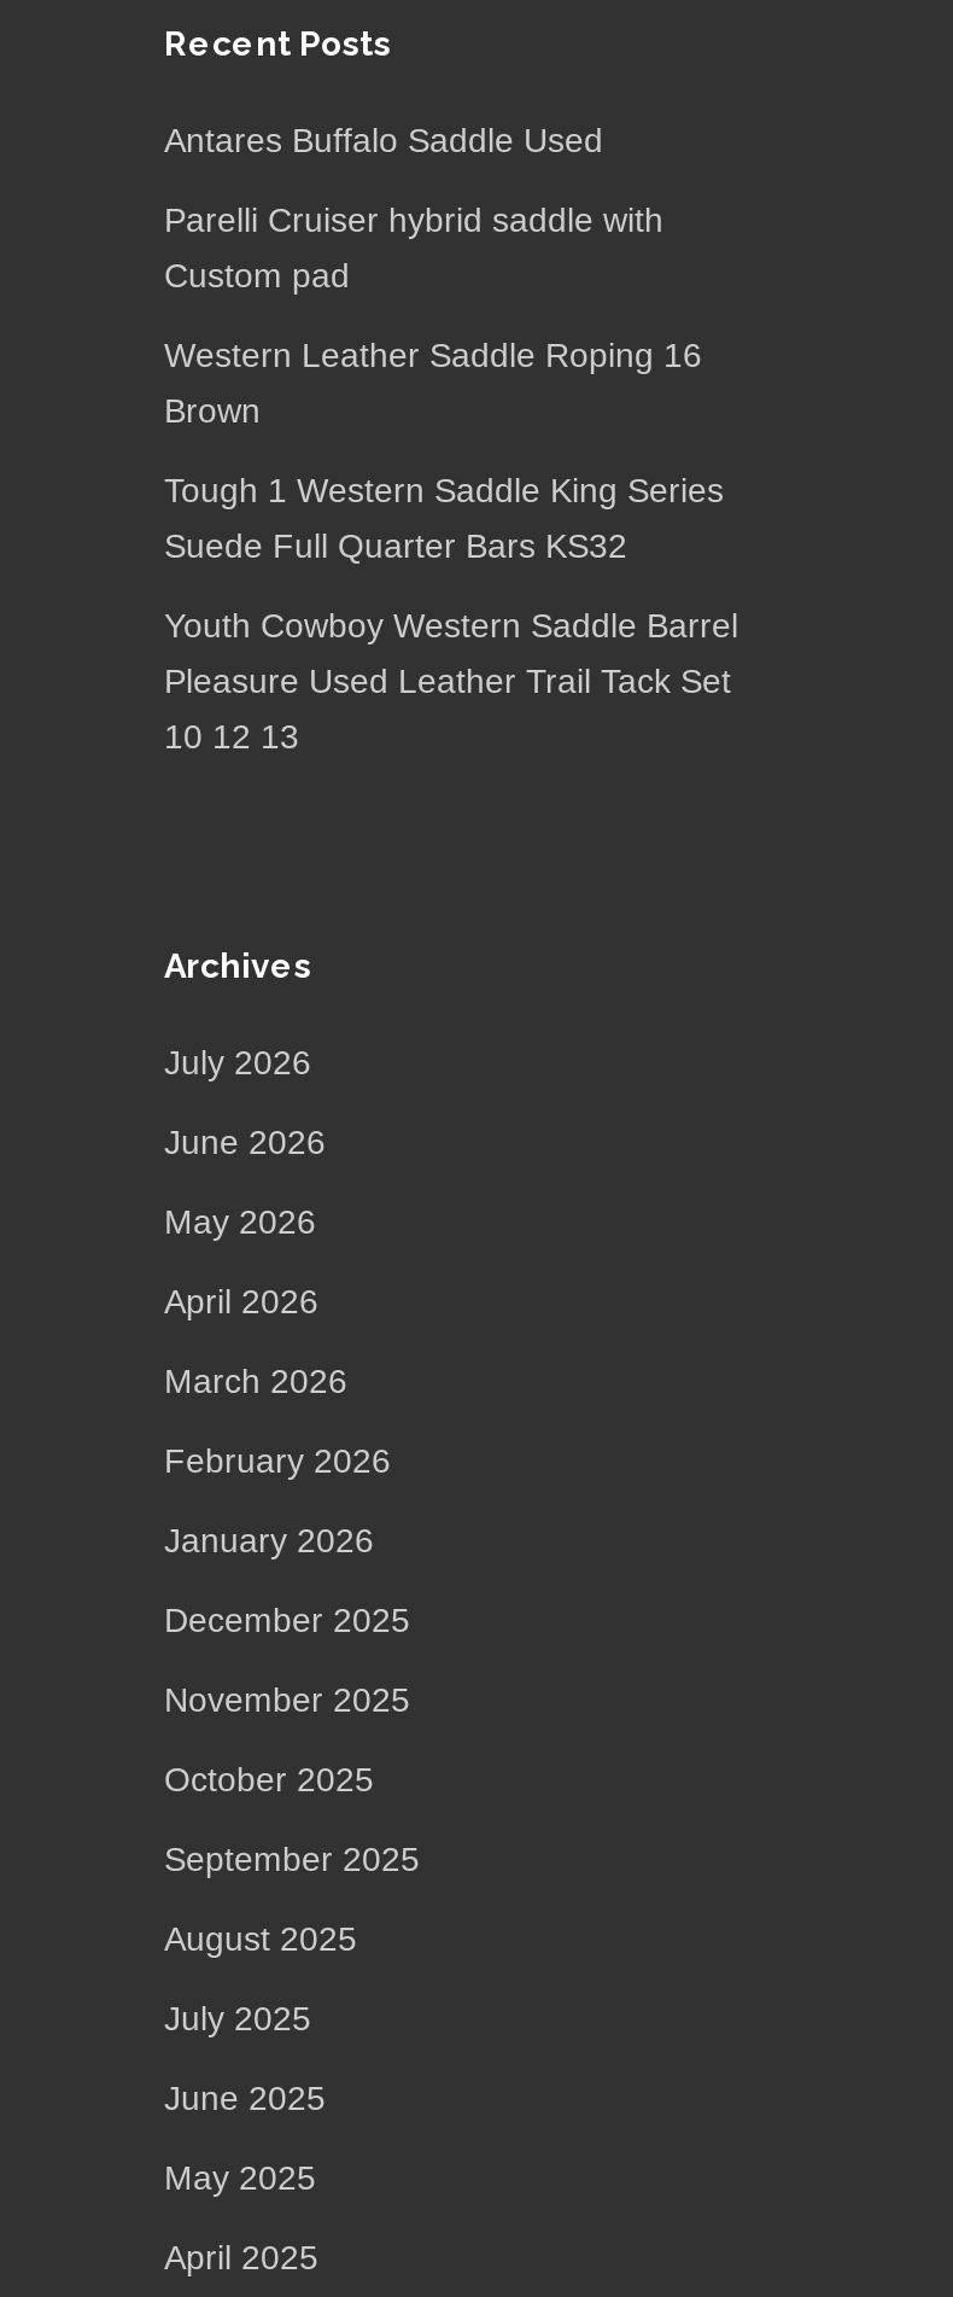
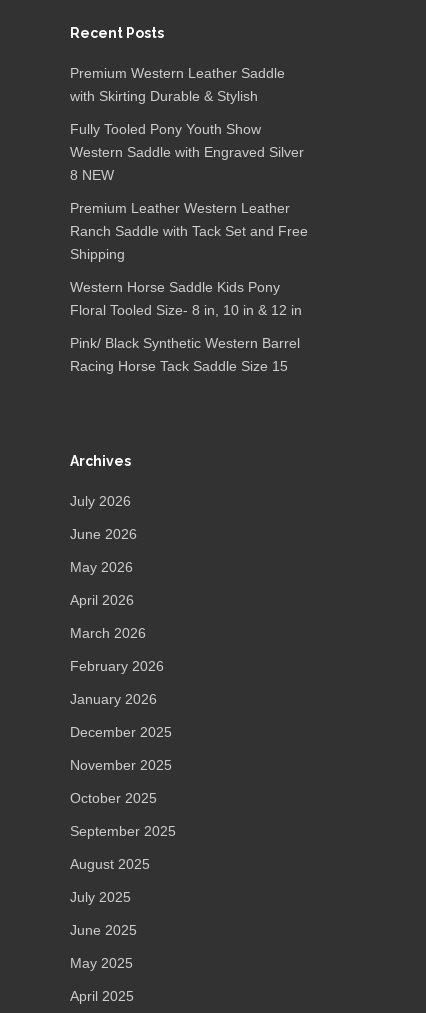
[164,119,603,158] Antares Buffalo Saddle Used -> [70,64,285,103] Premium Western Leather Saddle | with Skirting Durable & Stylish
[164,199,663,293] Parelli Cruiser hybrid saddle with | Custom pad -> [70,120,304,182] Fully Tooled Pony Youth Show | Western Saddle with Engraved Silver | 8 NEW
[164,334,702,428] Western Leather Saddle Roping 16 | Brown -> [70,199,308,261] Premium Leather Western Leather | Ranch Saddle with Tack Set and Free | Shipping
[164,470,724,564] Tough 1 Western Saddle King Series | Suede Full Quarter Bars KS32 -> [70,278,302,317] Western Horse Saddle Kids Pony | Floral Tooled Size- 8 in, 10 in & 12 in
[164,605,738,754] Youth Cowboy Western Saddle Barrel | Pleasure Used Leather Trail Tack Set | 10 12 13 -> [70,334,300,373] Pink/ Black Synthetic Western Barrel | Racing Horse Tack Saddle Size 15

